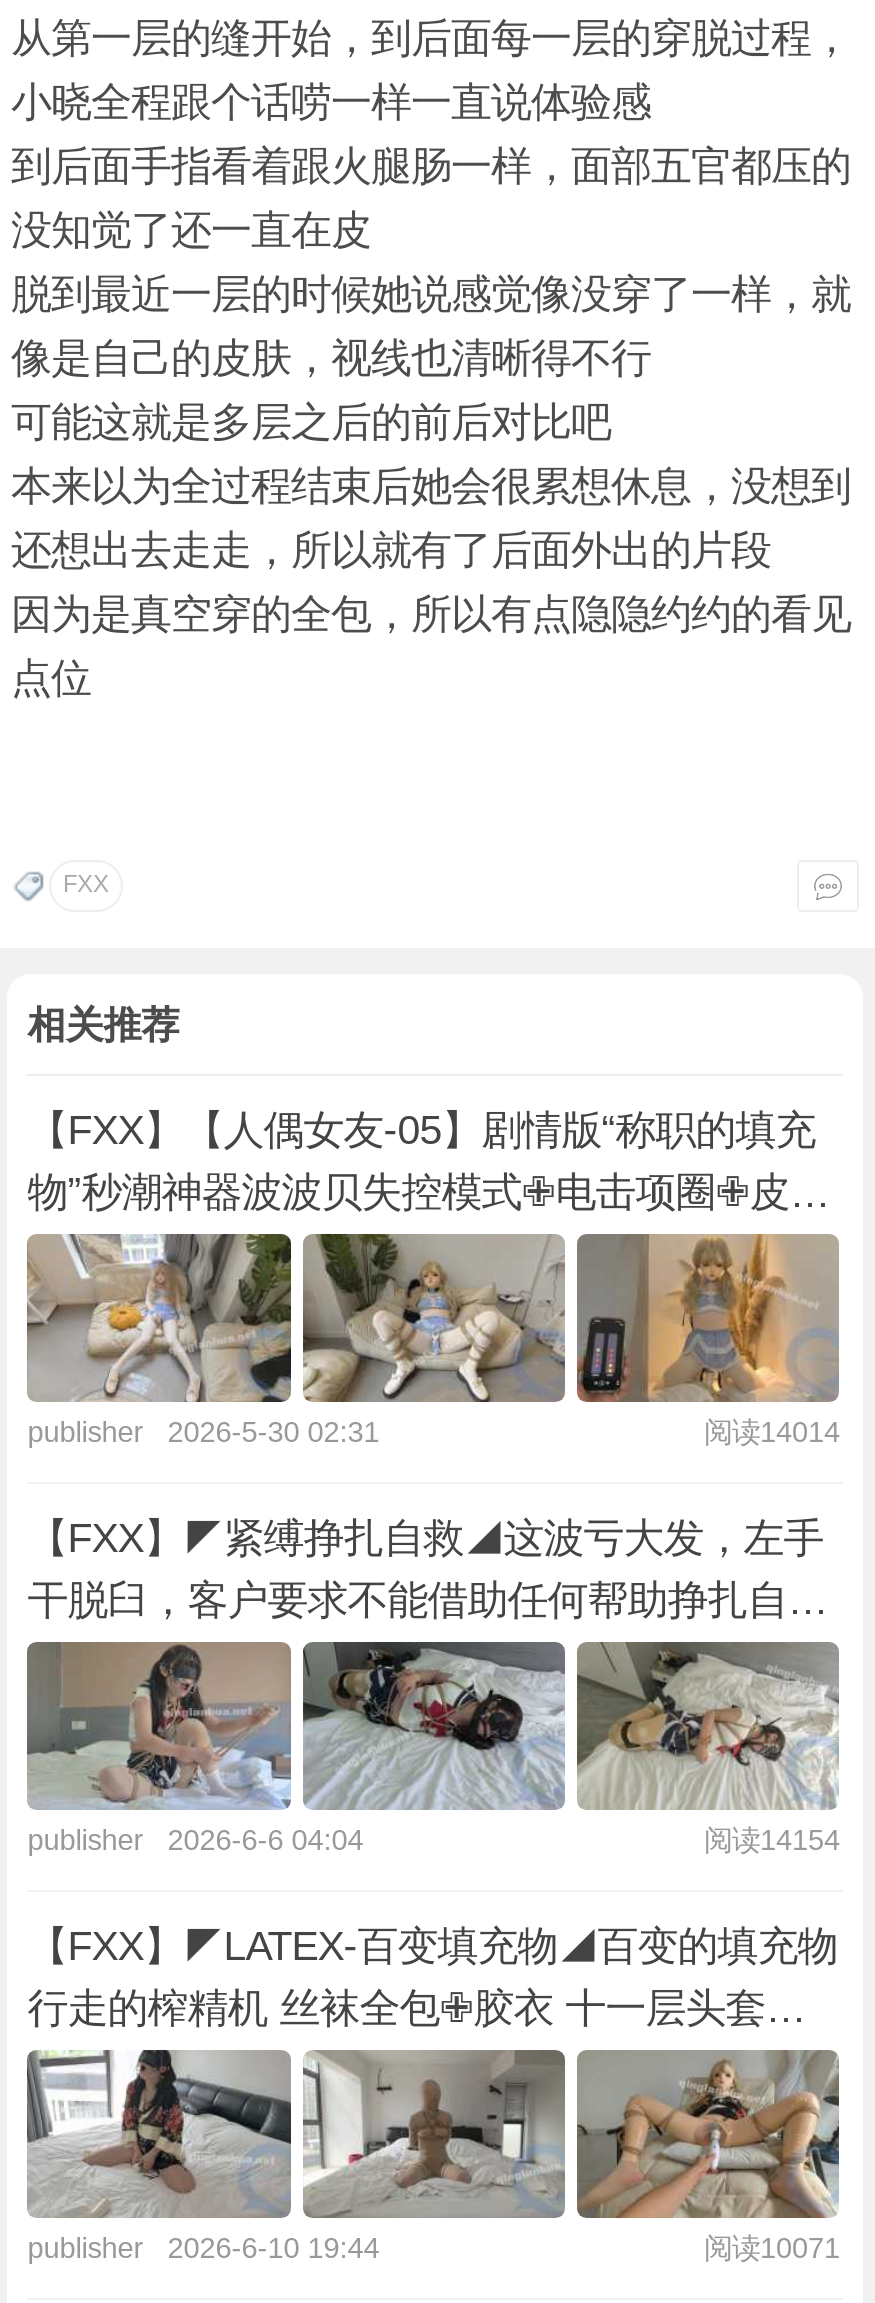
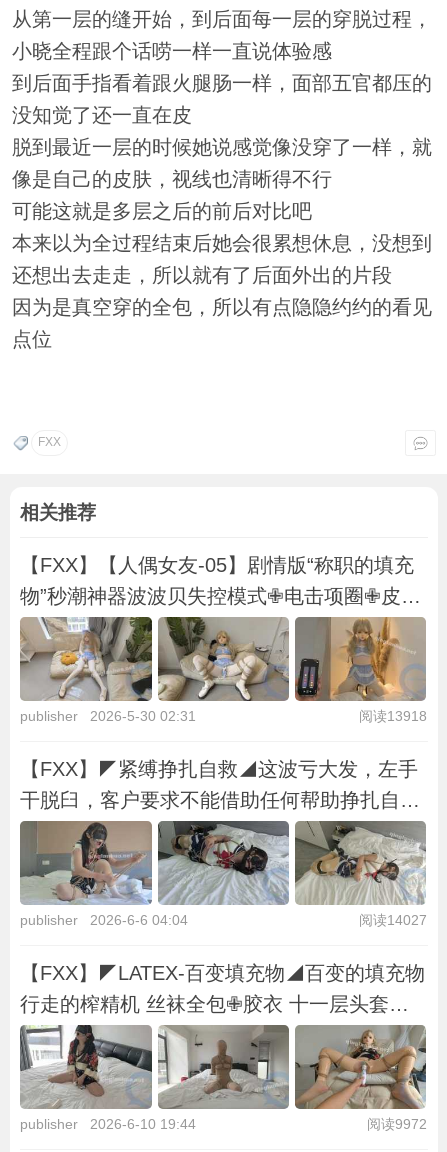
[704,1416,840,1448] 阅读14014 -> [358,708,426,724] 阅读13918
[704,1824,840,1856] 阅读14154 -> [358,912,426,928] 阅读14027
[704,2232,840,2264] 阅读10071 -> [366,1116,426,1132] 阅读9972

